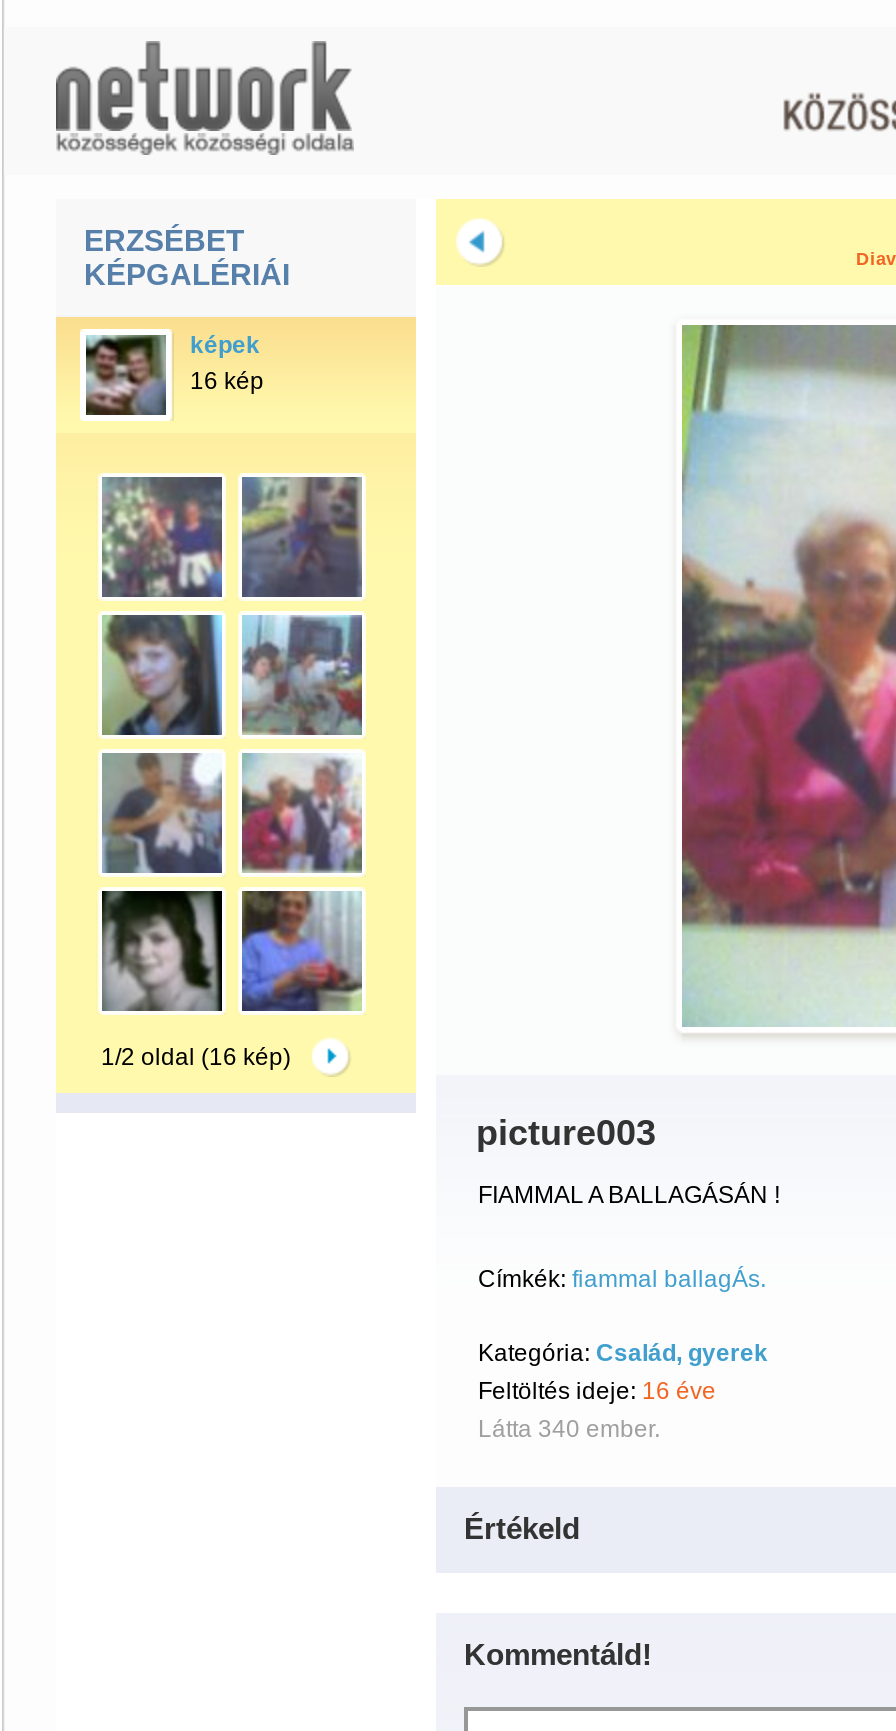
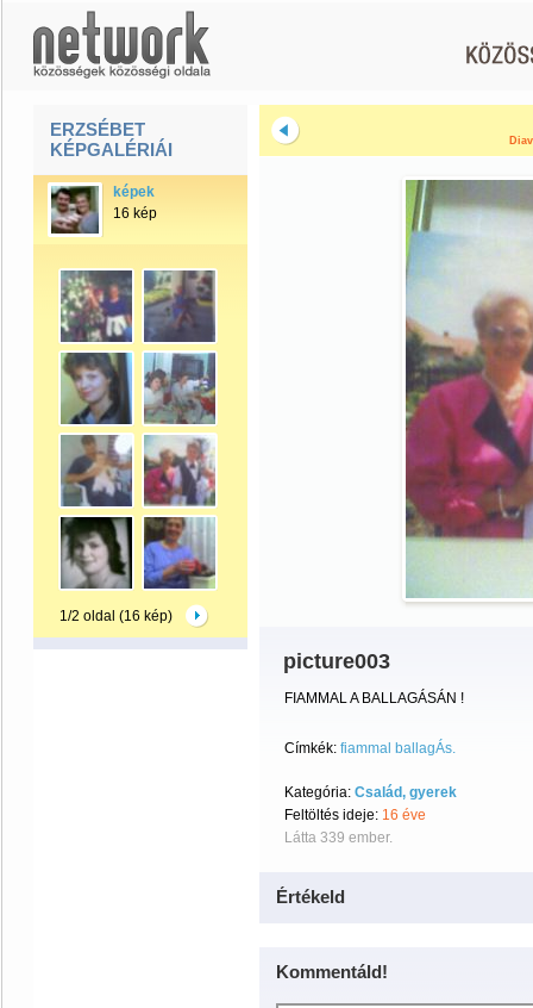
[478,1415,660,1443] Látta 340 ember. -> [284,829,393,846] Látta 339 ember.

